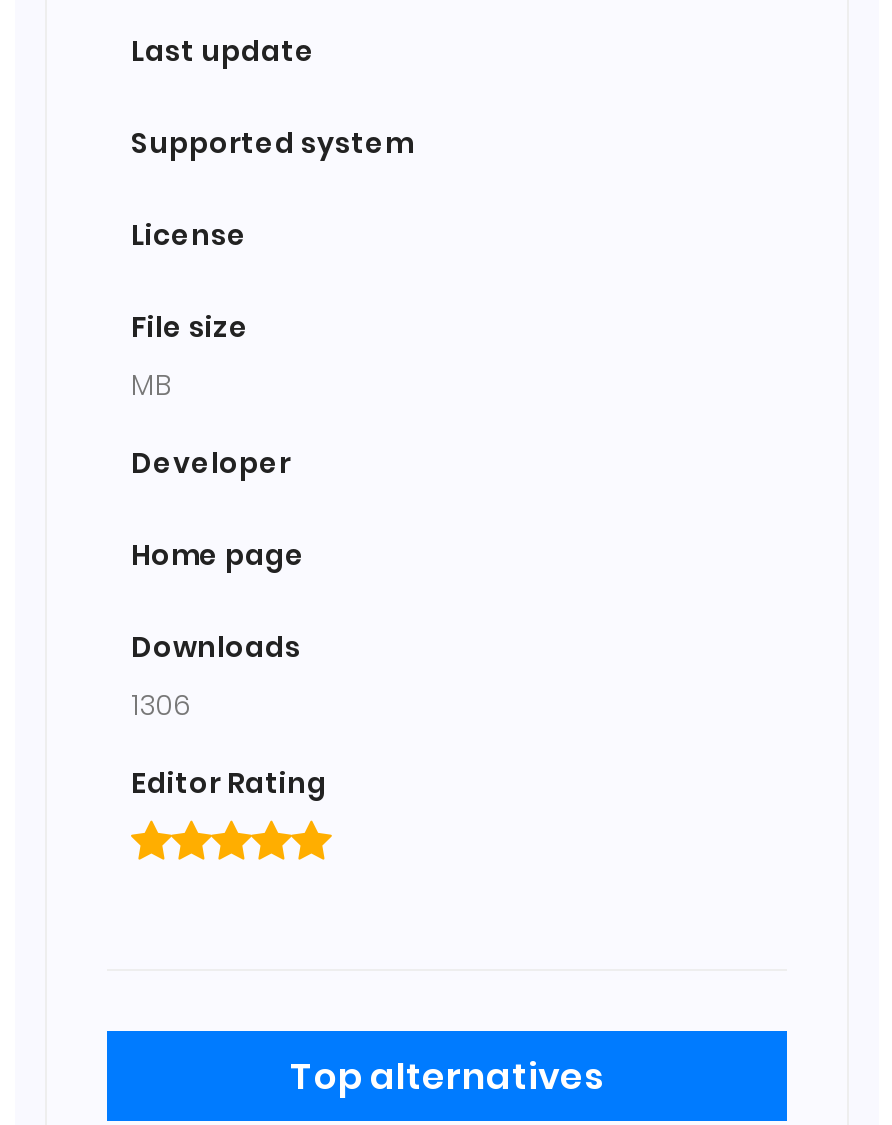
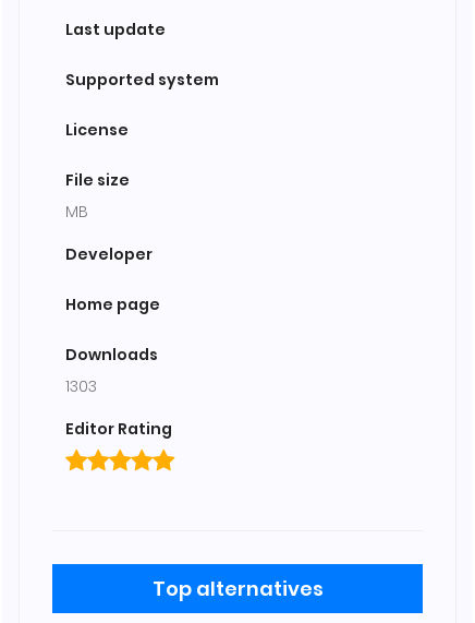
[131,686,191,726] 1306 -> [65,376,97,397] 1303

